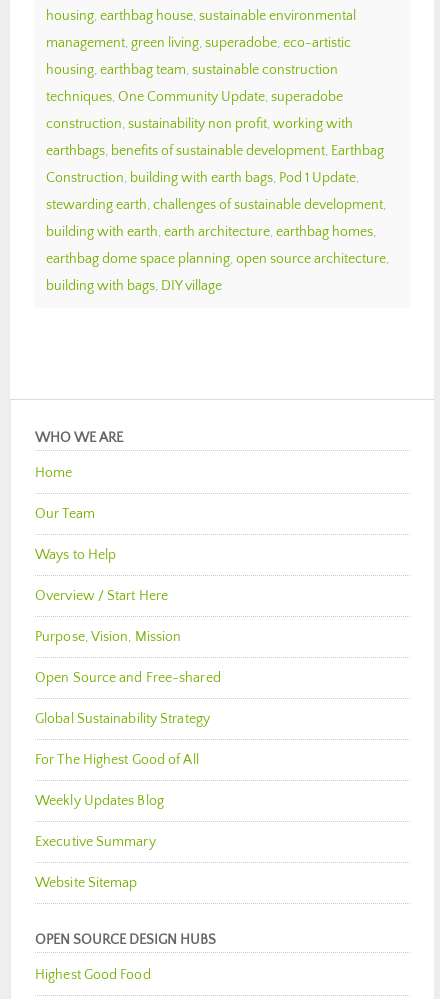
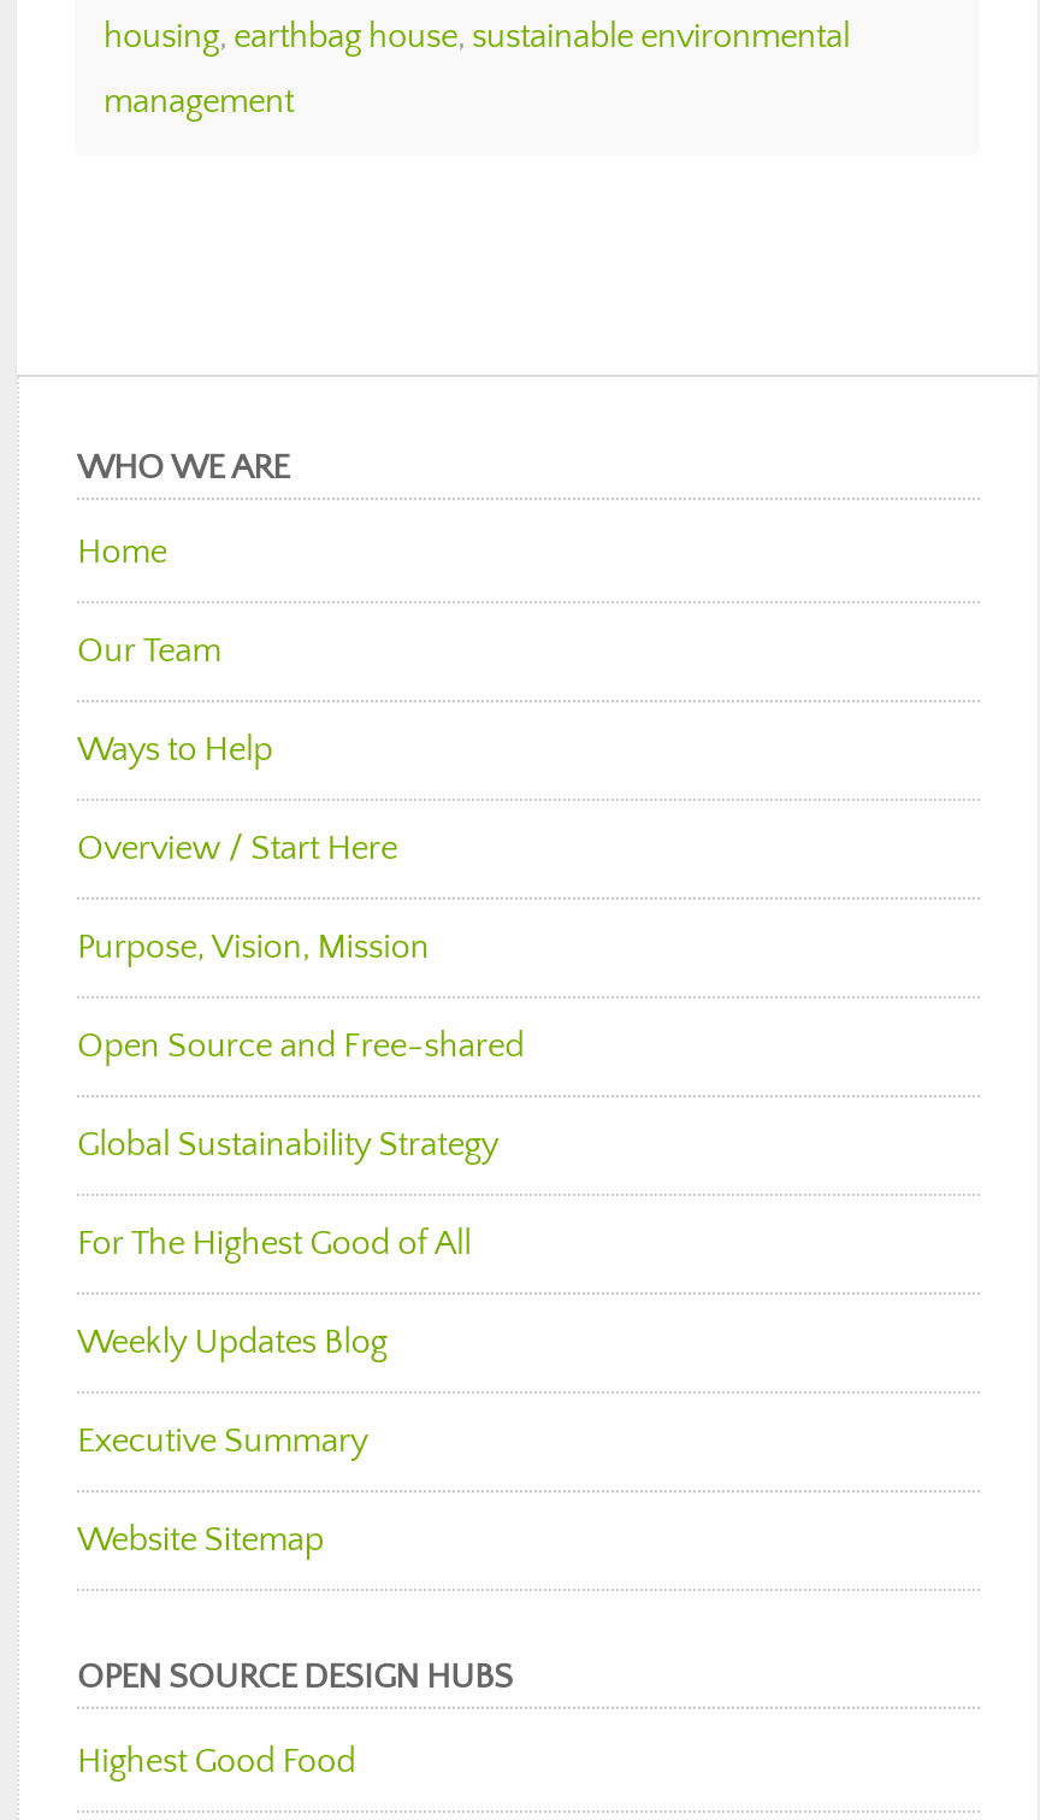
[46,35,389,294] management, green living, superadobe, eco-artistic | housing, earthbag team, sustainable construction | techniques, One Community Update, superadobe | construction, sustainability non profit, working with | earthbags, benefits of sustainable development, Earthbag | Construction, building with earth bags, Pod 1 Update, | stewarding earth, challenges of sustainable development, | building with earth, earth architecture, earthbag homes, | earthbag dome space planning, open source architecture, | building with bags, DIY village -> [104,82,294,121] management

